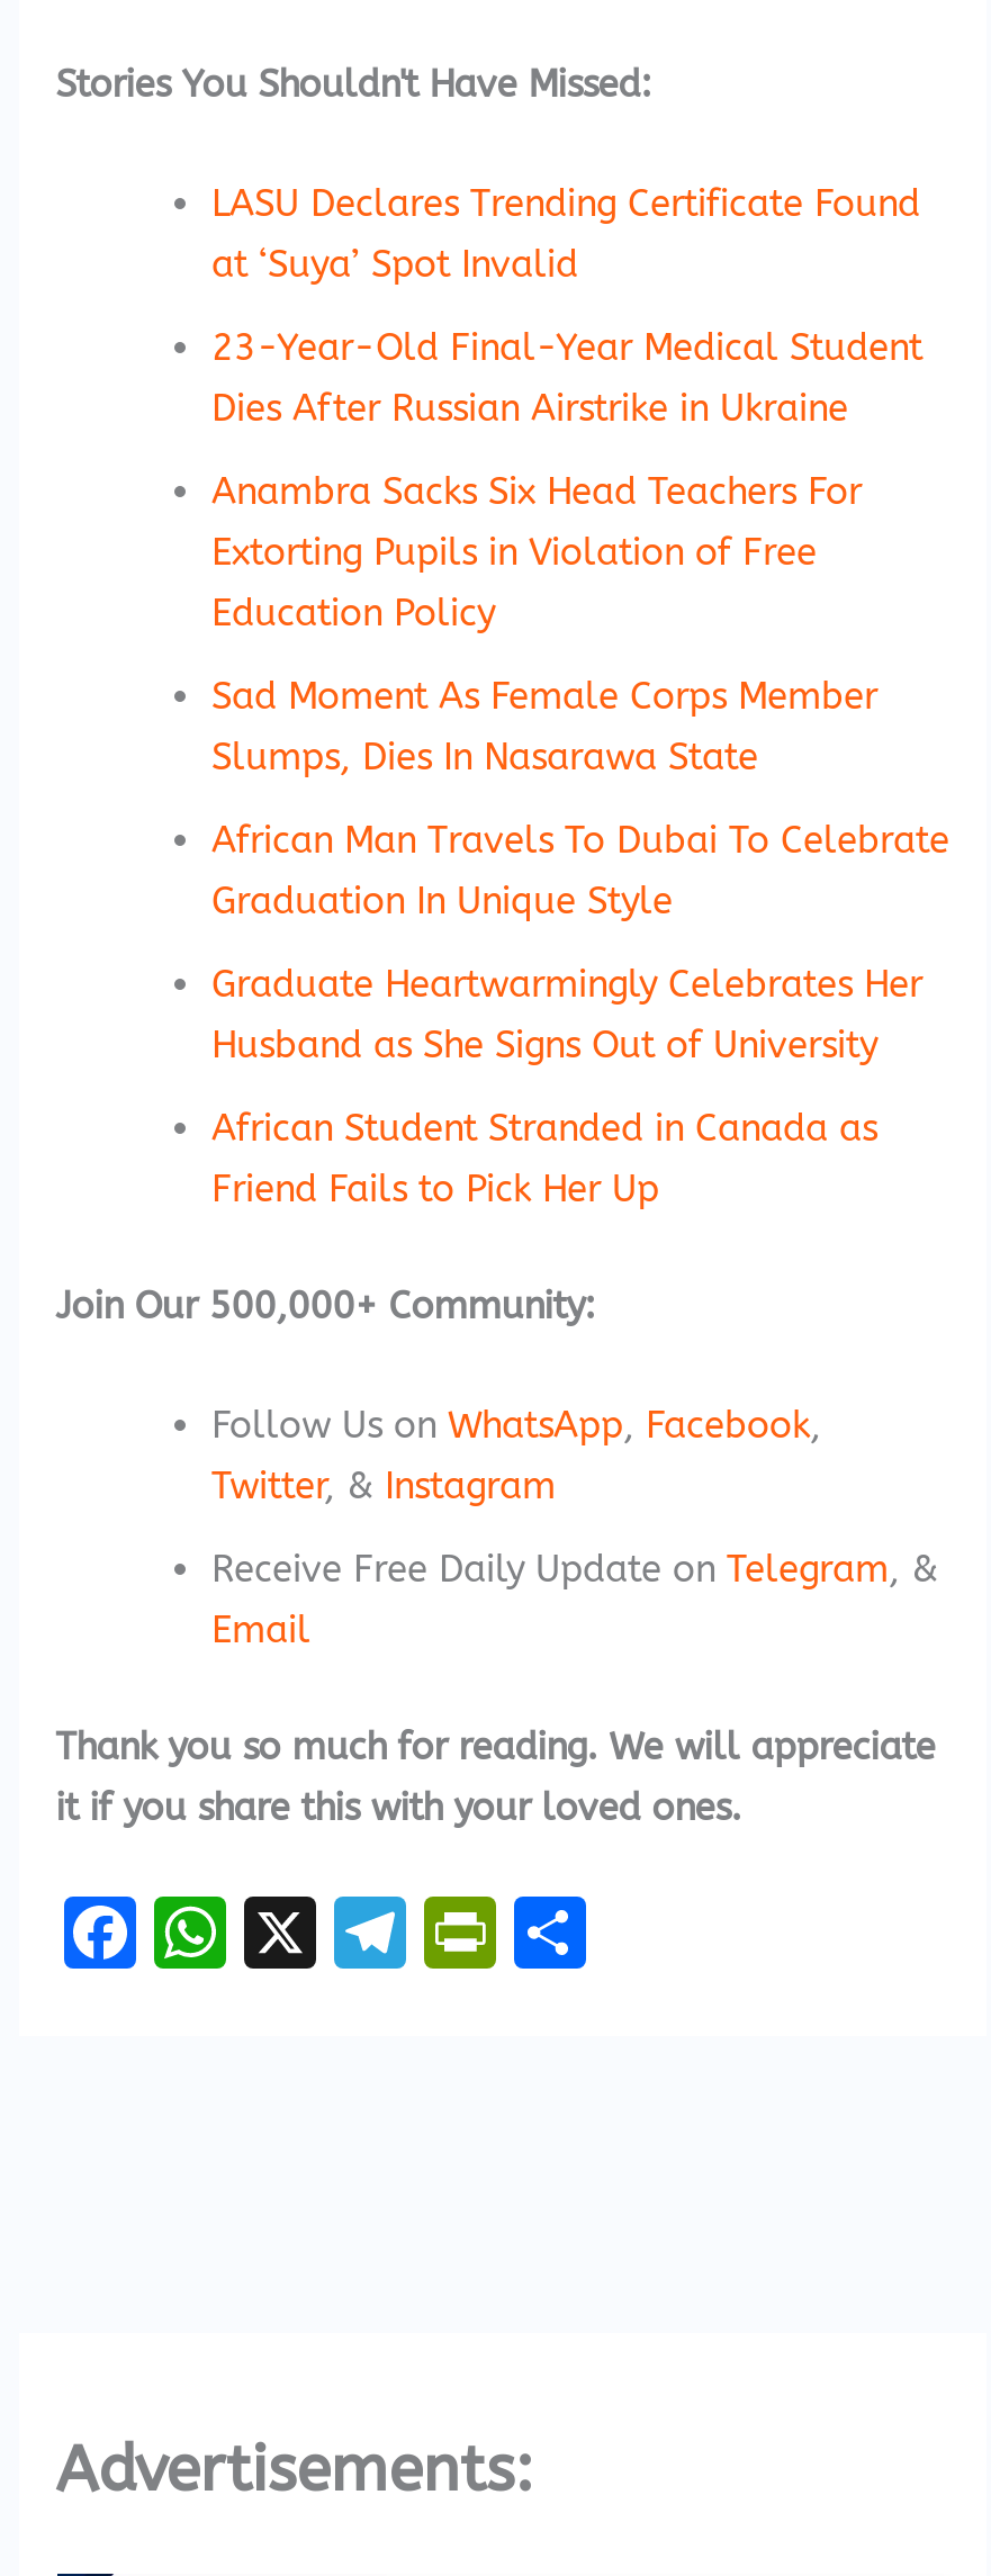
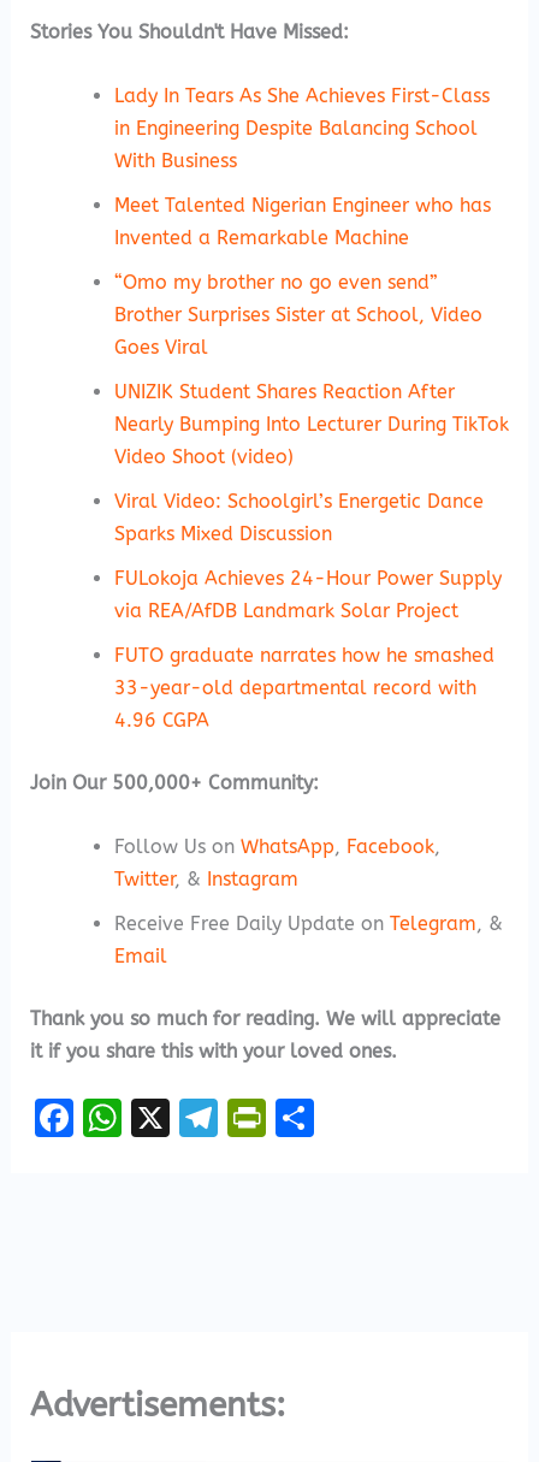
[211,182,920,286] LASU Declares Trending Certificate Found | at ‘Suya’ Spot Invalid -> [114,84,489,172] Lady In Tears As She Achieves First-Class | in Engineering Despite Balancing School | With Business
[211,326,922,430] 23-Year-Old Final-Year Medical Student | Dies After Russian Airstrike in Ukraine -> [114,194,490,249] Meet Talented Nigerian Engineer who has | Invented a Remarkable Machine
[211,470,862,635] Anambra Sacks Six Head Teachers For | Extorting Pupils in Violation of Free | Education Policy -> [114,271,482,359] “Omo my brother no go even send” | Brother Surprises Sister at School, Video | Goes Viral
[211,675,877,779] Sad Moment As Female Corps Member | Slumps, Dies In Nasarawa State -> [114,380,508,468] UNIZIK Student Shares Reaction After | Nearly Bumping Into Lecturer During TikTok | Video Shoot (video)
[211,819,949,923] African Man Travels To Dubai To Celebrate | Graduation In Unique Style -> [114,490,483,545] Viral Video: Schoolgirl’s Energetic Dance | Sparks Mixed Discussion
[211,963,922,1067] Graduate Heartwarmingly Celebrates Her | Husband as She Signs Out of University -> [114,567,501,622] FULokoja Achieves 24-Hour Power Supply | via REA/AfDB Landmark Solar Project
[211,1107,877,1211] African Student Stranded in Canada as | Friend Fails to Pick Her Up -> [114,644,494,732] FUTO graduate narrates how he smashed | 33-year-old departmental record with | 4.96 CGPA

